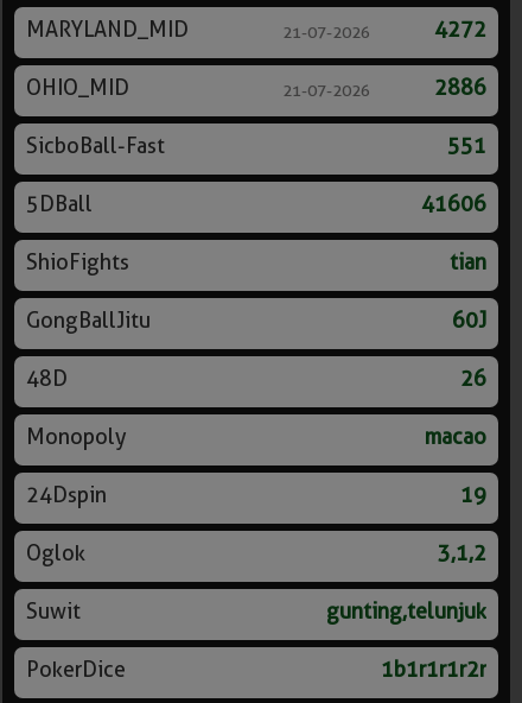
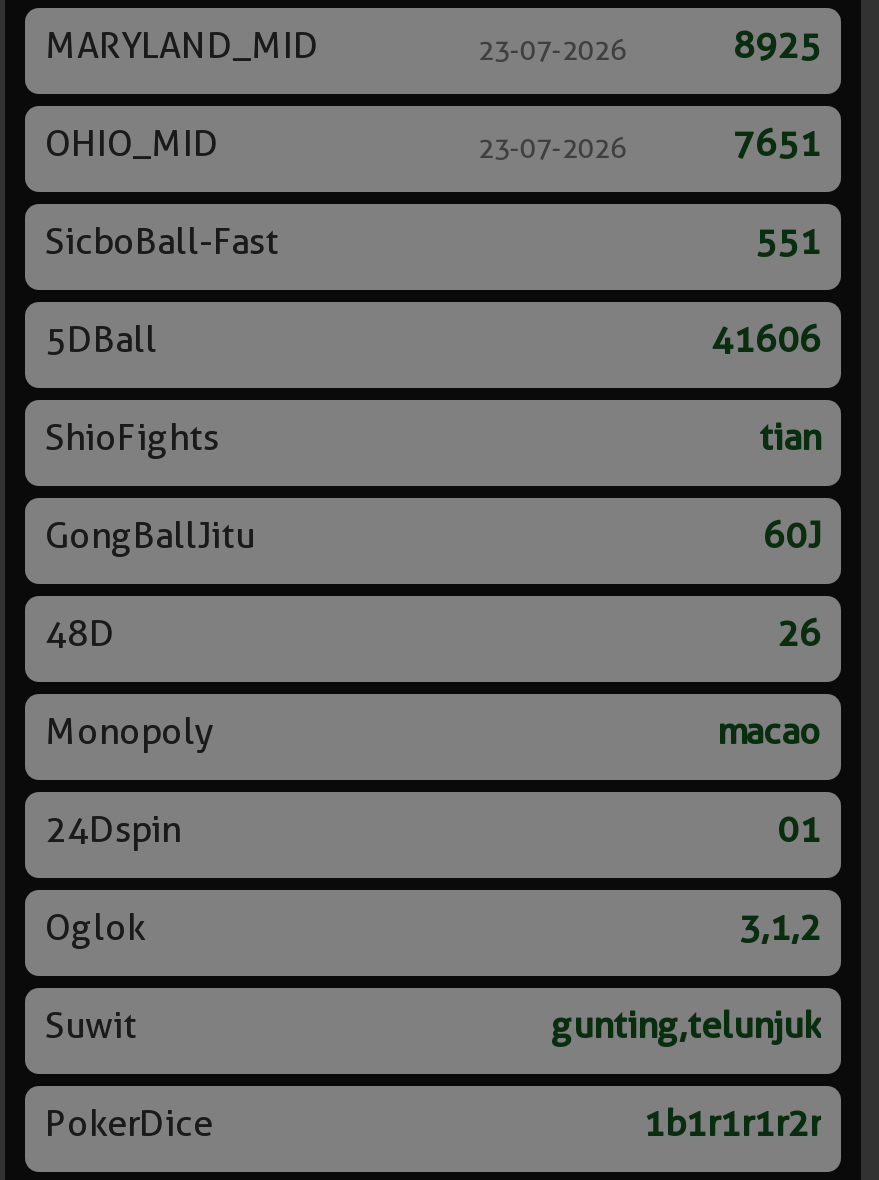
[283,23,371,42] 21-07-2026 -> [478,34,626,66] 23-07-2026
[434,17,486,42] 4272 -> [733,24,821,66] 8925
[283,81,371,100] 21-07-2026 -> [478,132,626,164] 23-07-2026
[434,75,486,100] 2886 -> [733,122,821,164] 7651
[460,482,486,507] 19 -> [777,808,821,850] 01

